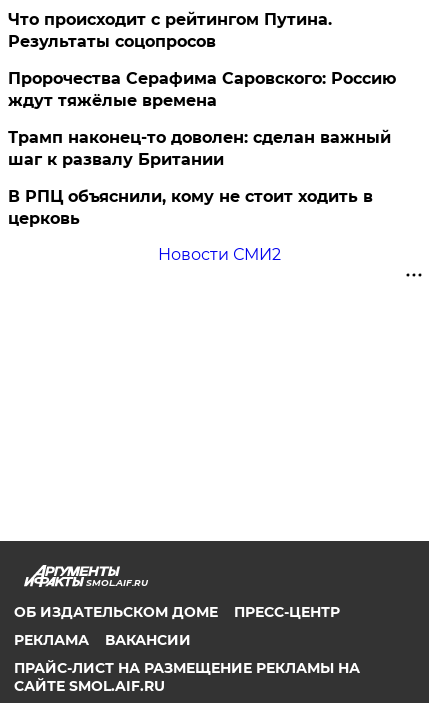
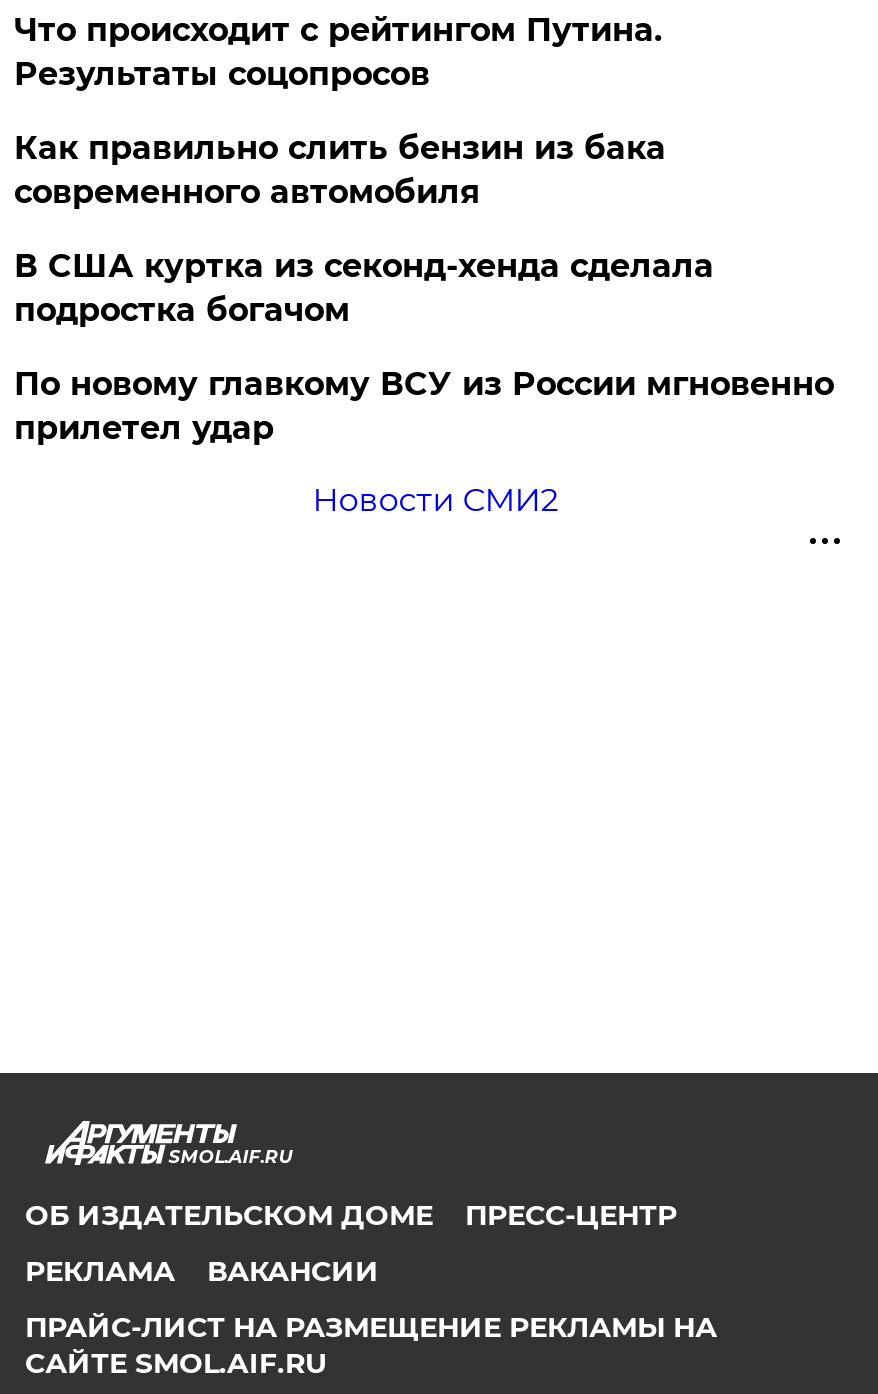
[8,69,396,110] Пророчества Серафима Саровского: Россию | ждут тяжёлые времена -> [14,129,666,211] Как правильно слить бензин из бака | современного автомобиля
[8,128,391,169] Трамп наконец-то доволен: сделан важный | шаг к развалу Британии -> [14,247,714,329] В США куртка из секонд-хенда сделала | подростка богачом
[8,187,373,228] В РПЦ объяснили, кому не стоит ходить в | церковь -> [14,365,834,447] По новому главкому ВСУ из России мгновенно | прилетел удар

